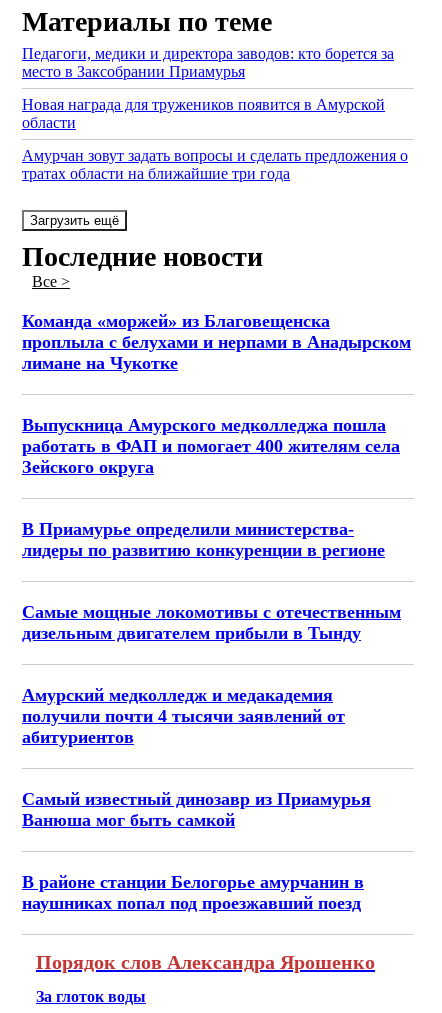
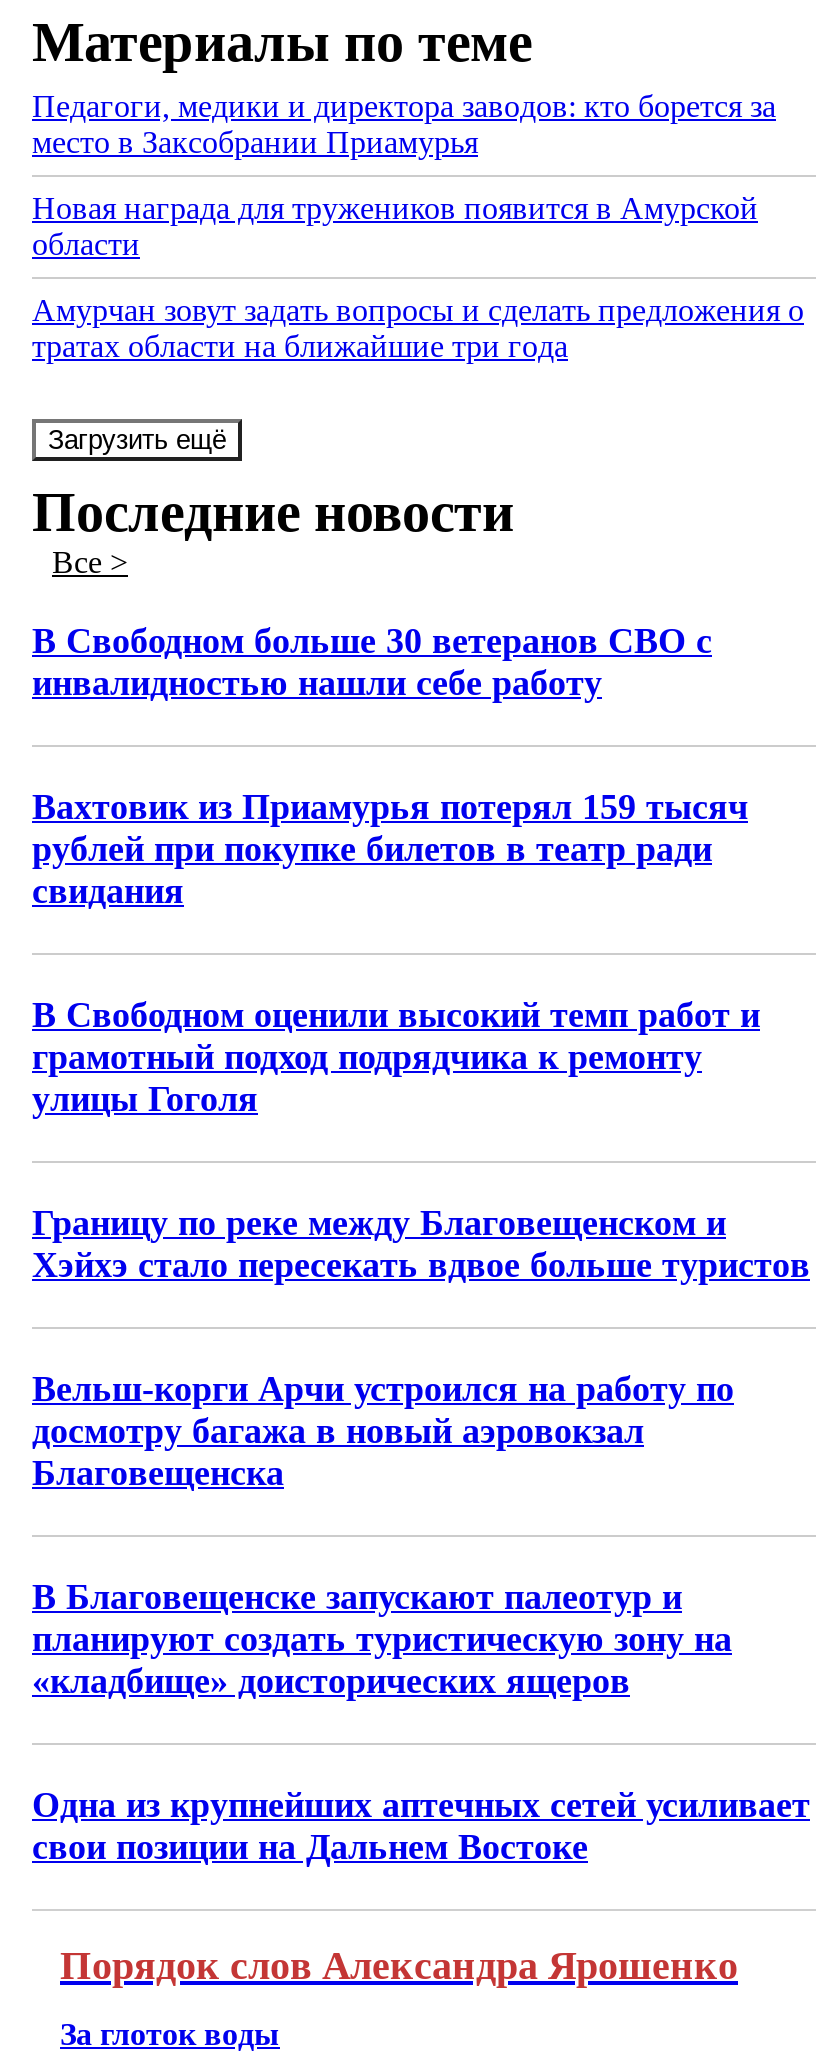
[22,311,411,373] Команда «моржей» из Благовещенска | проплыла с белухами и нерпами в Анадырском | лимане на Чукотке -> [32,622,712,704] В Свободном больше 30 ветеранов СВО с | инвалидностью нашли себе работу
[22,415,400,477] Выпускница Амурского медколледжа пошла | работать в ФАП и помогает 400 жителям села | Зейского округа -> [32,788,748,912] Вахтовик из Приамурья потерял 159 тысяч | рублей при покупке билетов в театр ради | свидания
[22,519,385,560] В Приамурье определили министерства- | лидеры по развитию конкуренции в регионе -> [32,996,760,1120] В Свободном оценили высокий темп работ и | грамотный подход подрядчика к ремонту | улицы Гоголя
[22,602,401,643] Самые мощные локомотивы с отечественным | дизельным двигателем прибыли в Тынду -> [32,1204,810,1286] Границу по реке между Благовещенском и | Хэйхэ стало пересекать вдвое больше туристов
[22,685,345,747] Амурский медколледж и медакадемия | получили почти 4 тысячи заявлений от | абитуриентов -> [32,1370,734,1494] Вельш-корги Арчи устроился на работу по | досмотру багажа в новый аэровокзал | Благовещенска
[22,789,371,830] Самый известный динозавр из Приамурья | Ванюша мог быть самкой -> [32,1578,732,1702] В Благовещенске запускают палеотур и | планируют создать туристическую зону на | «кладбище» доисторических ящеров
[22,872,364,913] В районе станции Белогорье амурчанин в | наушниках попал под проезжавший поезд -> [32,1786,810,1868] Одна из крупнейших аптечных сетей усиливает | свои позиции на Дальнем Востоке

